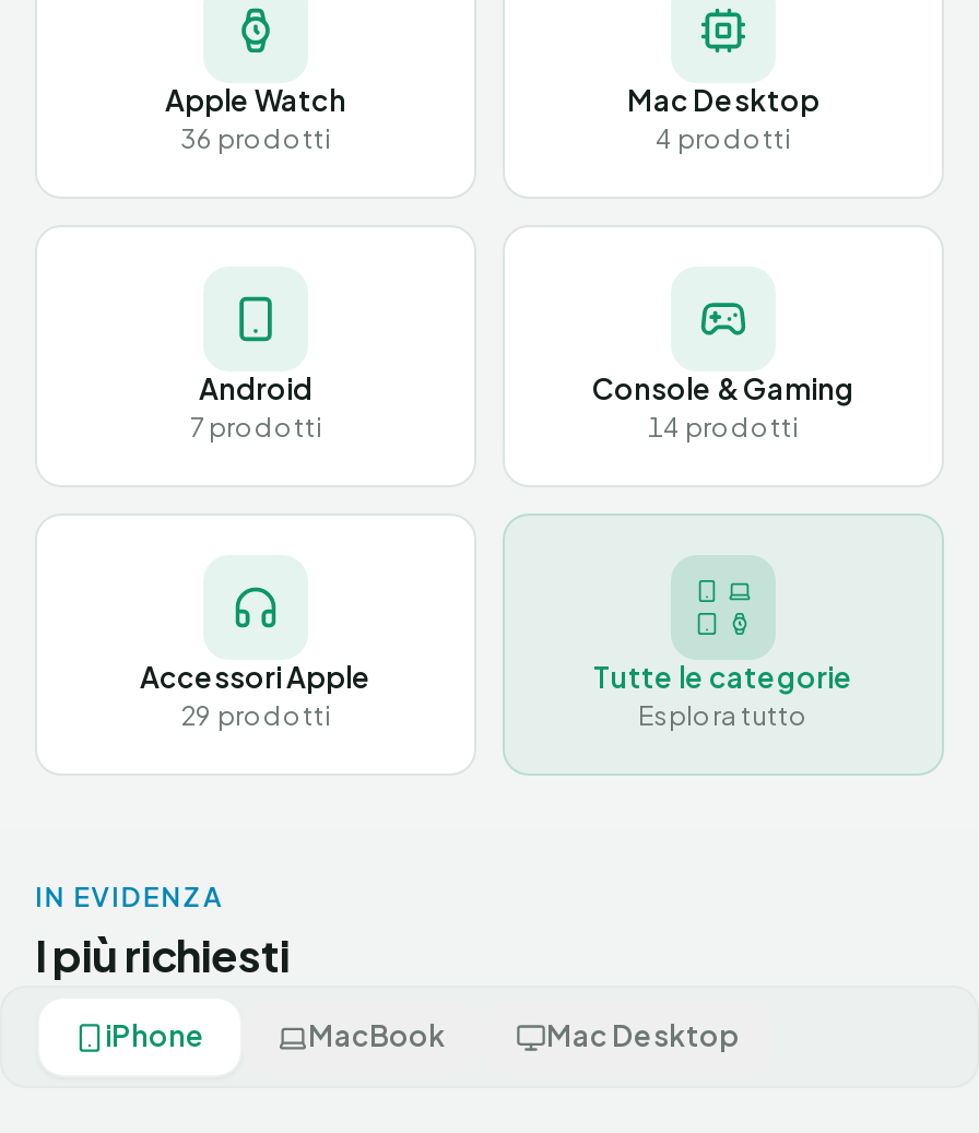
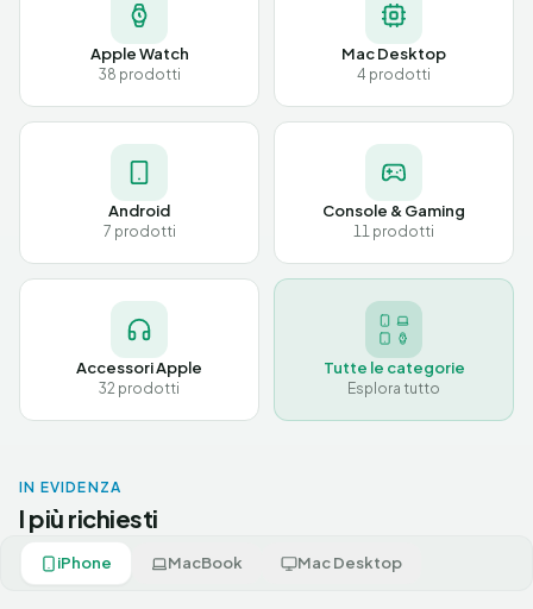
[180,122,331,155] 36 prodotti -> [98,65,180,83] 38 prodotti
[648,411,799,444] 14 prodotti -> [353,222,434,240] 11 prodotti
[180,699,331,732] 29 prodotti -> [99,379,180,397] 32 prodotti

